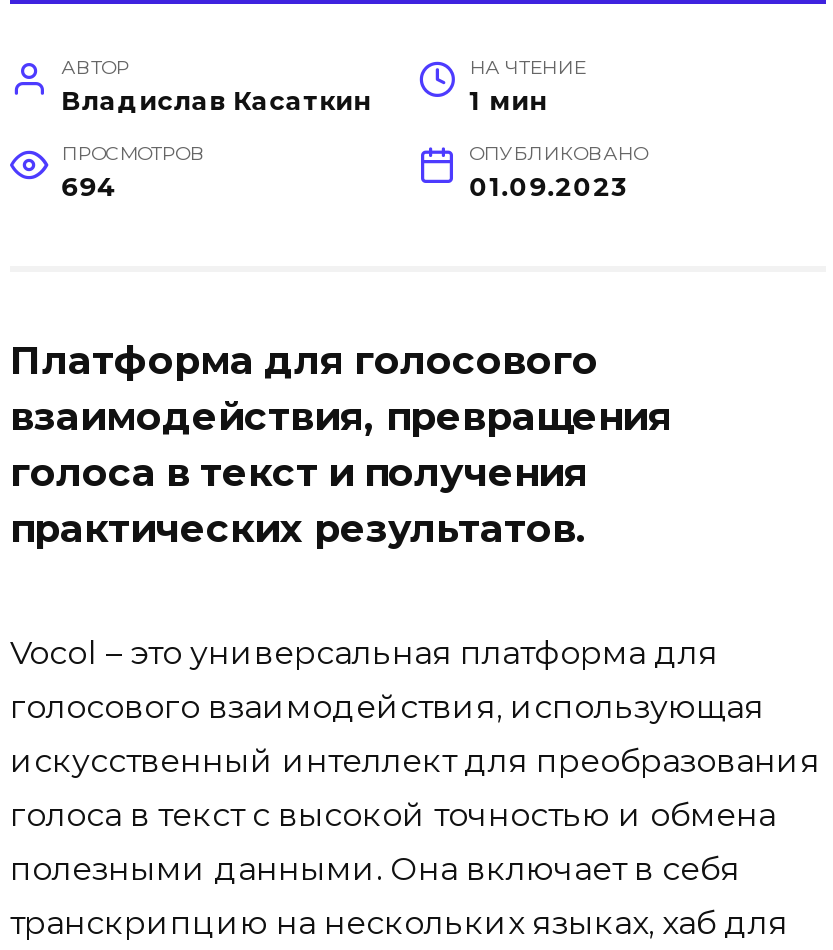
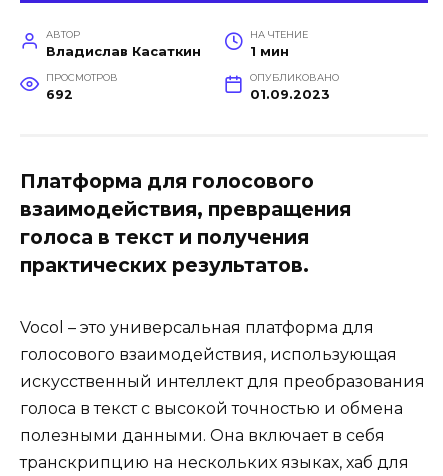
[61,173,117,203] 694 -> [46,87,73,102] 692

